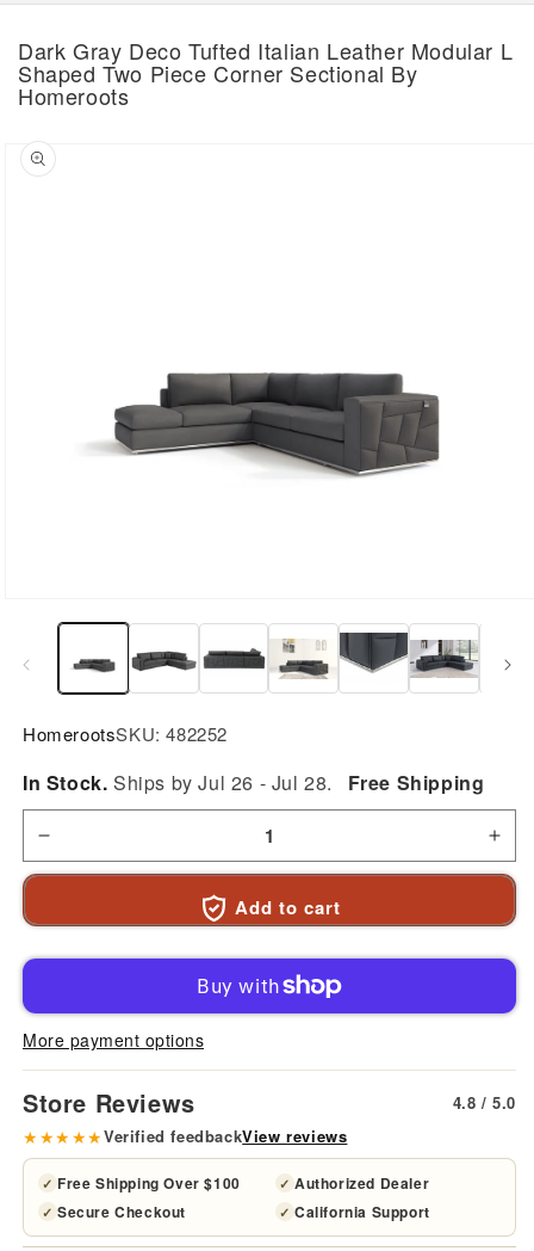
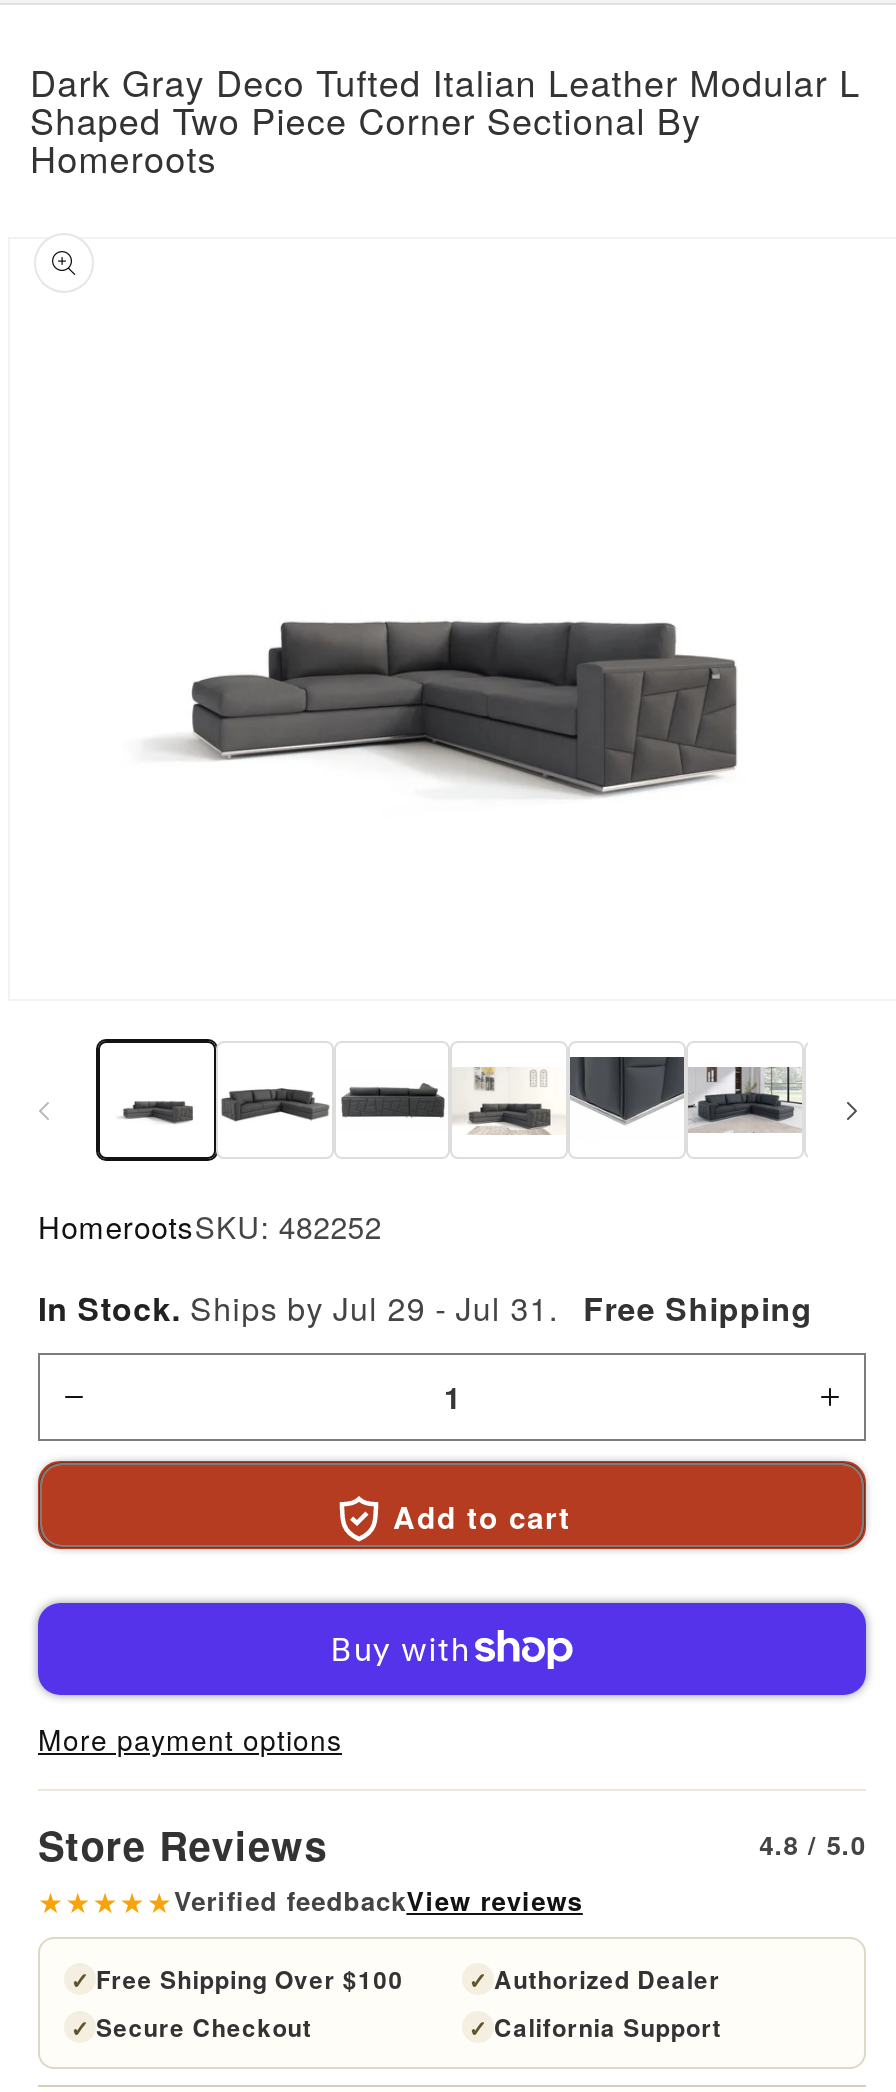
[23,769,484,796] In Stock. Ships by Jul 26 - Jul 28. Free Shipping -> [38,1285,813,1331] In Stock. Ships by Jul 29 - Jul 31. Free Shipping

